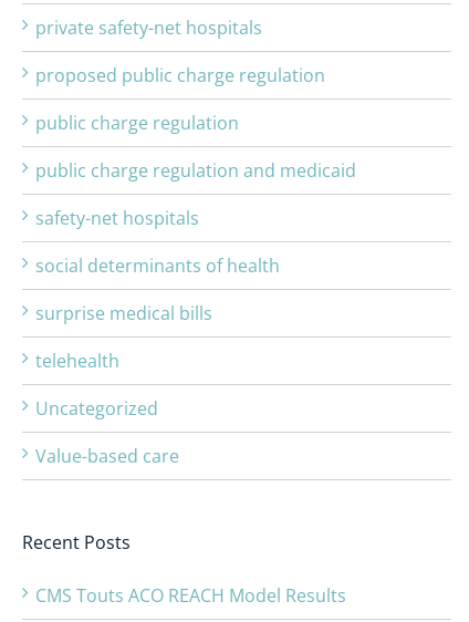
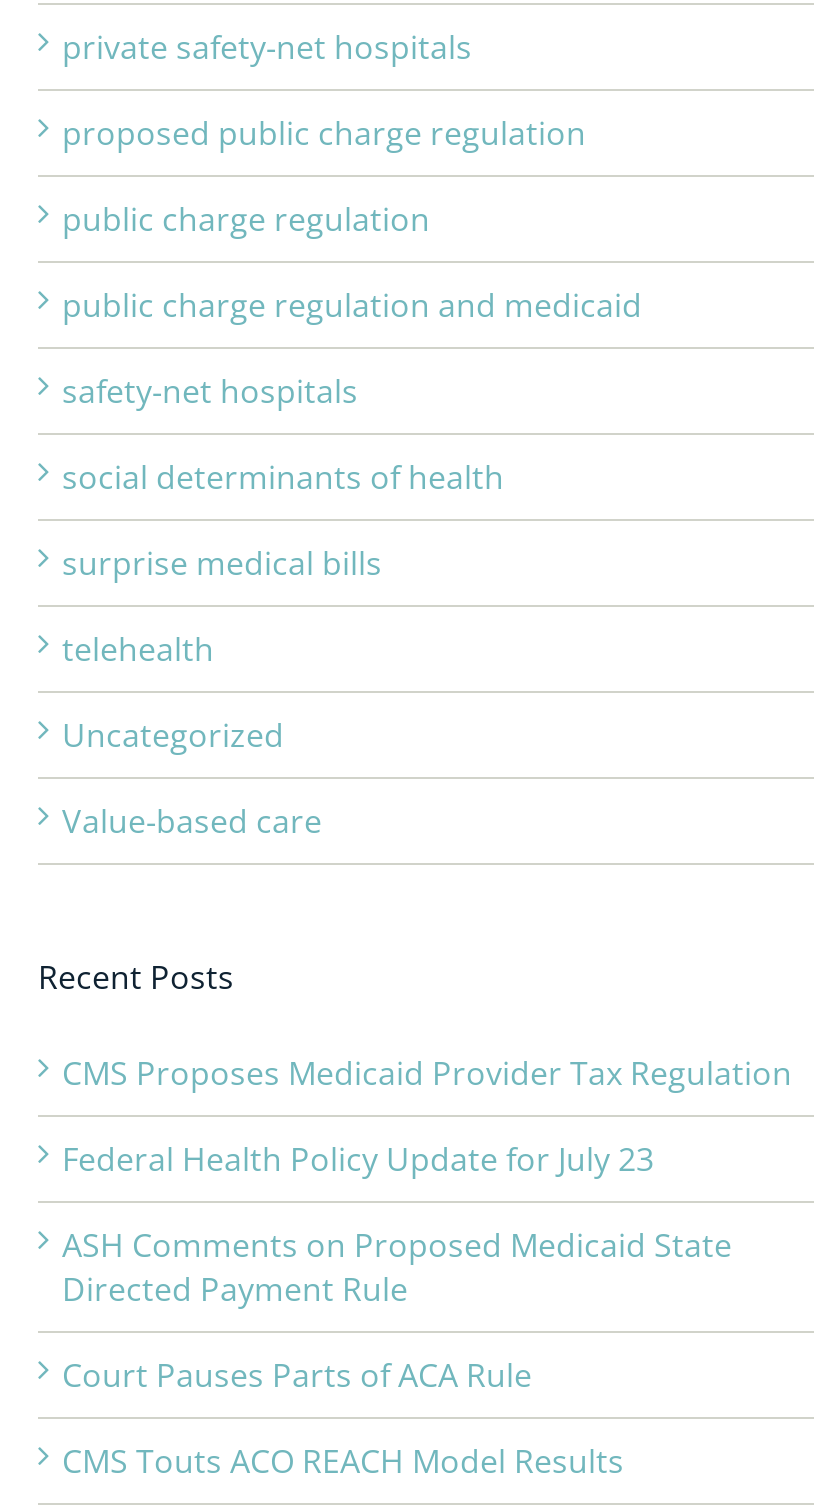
none -> [62,1051,792,1397] CMS Proposes Medicaid Provider Tax Regulation | Federal Health Policy Update for July 23 | ASH Comments on Proposed Medicaid State | Directed Payment Rule | Court Pauses Parts of ACA Rule

